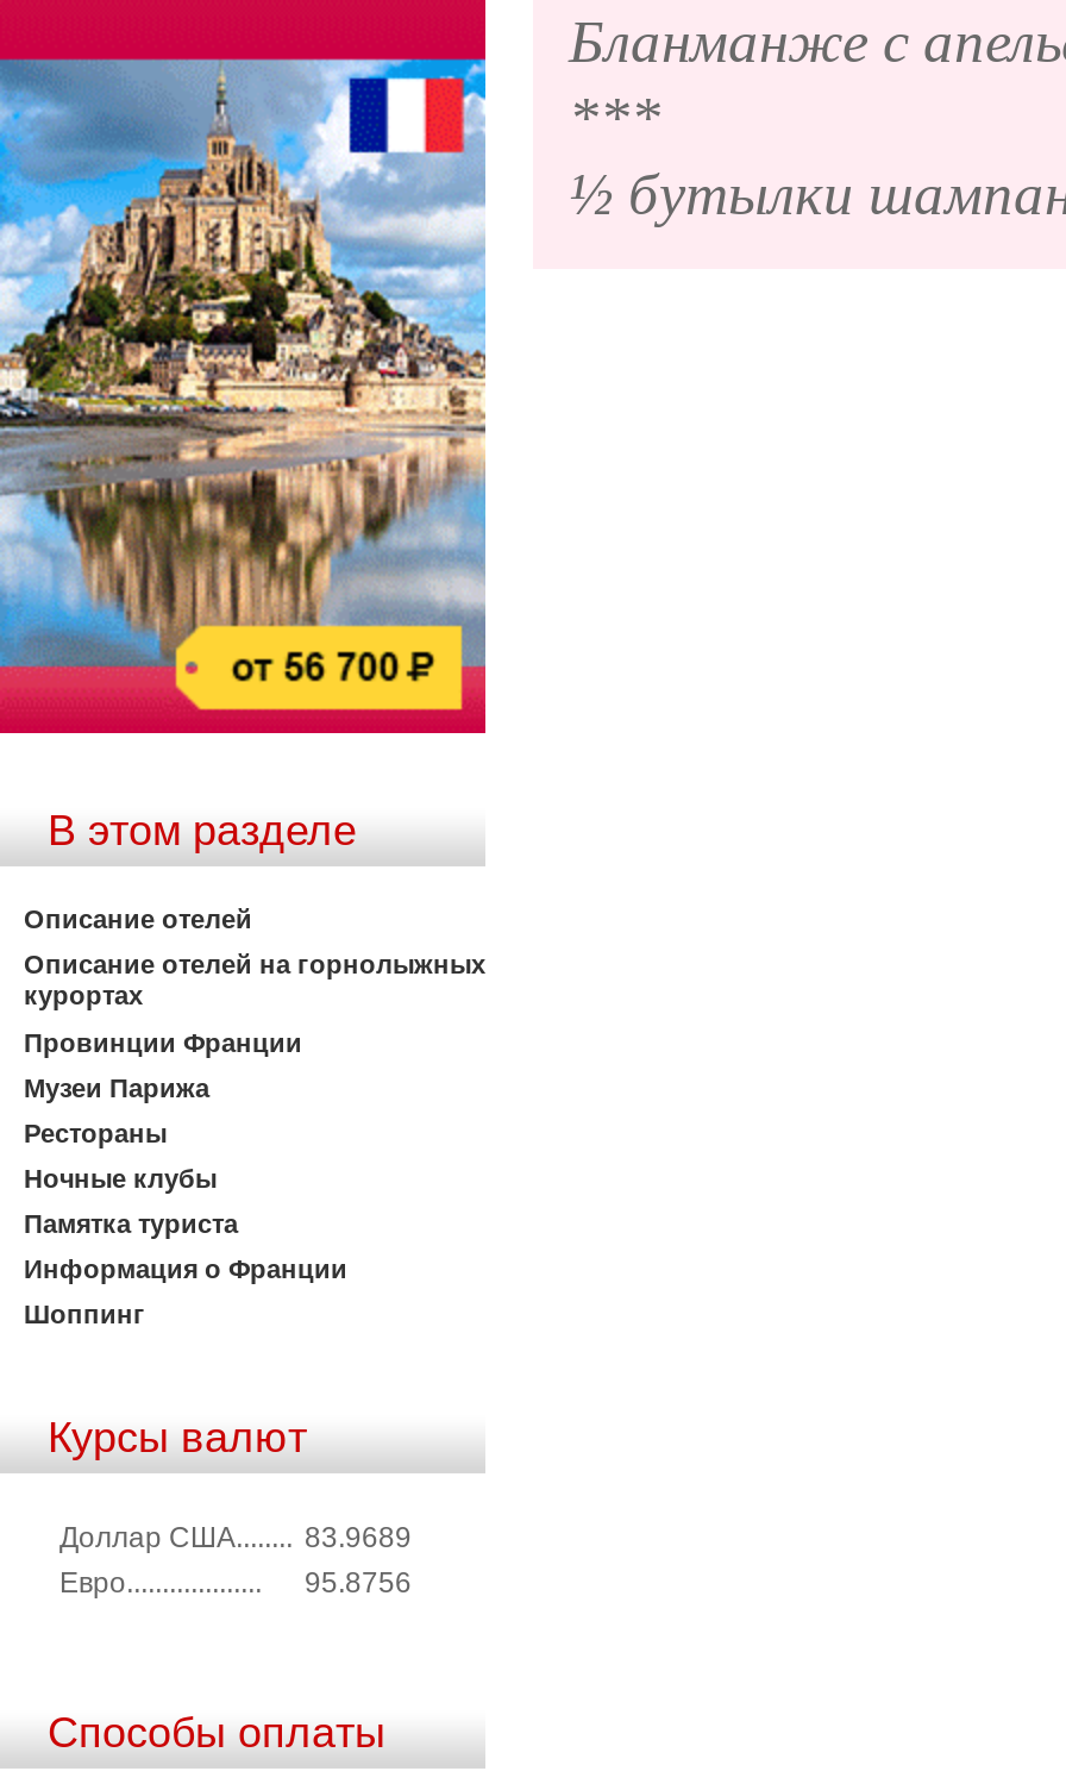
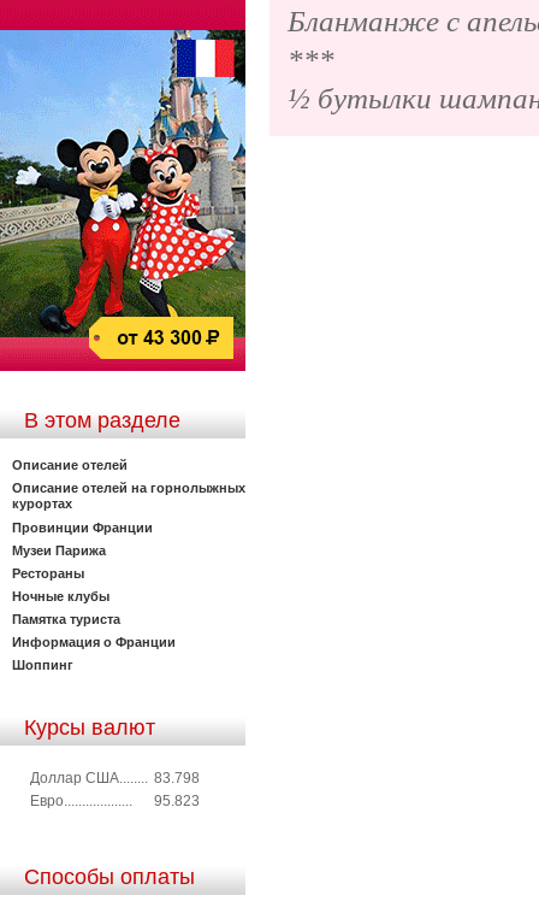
[7,57,488,678] [image] -> [4,29,247,344] [image]
[59,1521,412,1554] Доллар США........ 83.9689 -> [30,770,200,786] Доллар США........ 83.798
[59,1566,412,1599] Евро................... 95.8756 -> [30,792,200,809] Евро................... 95.823

